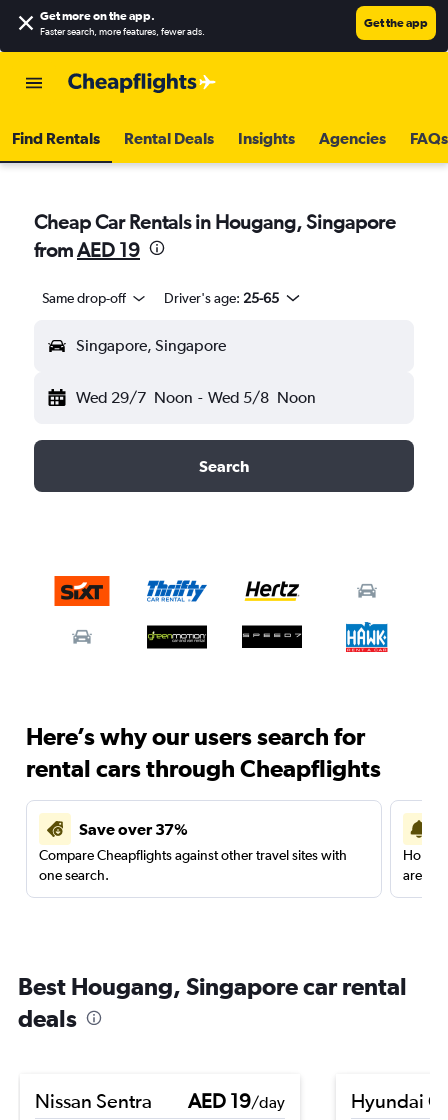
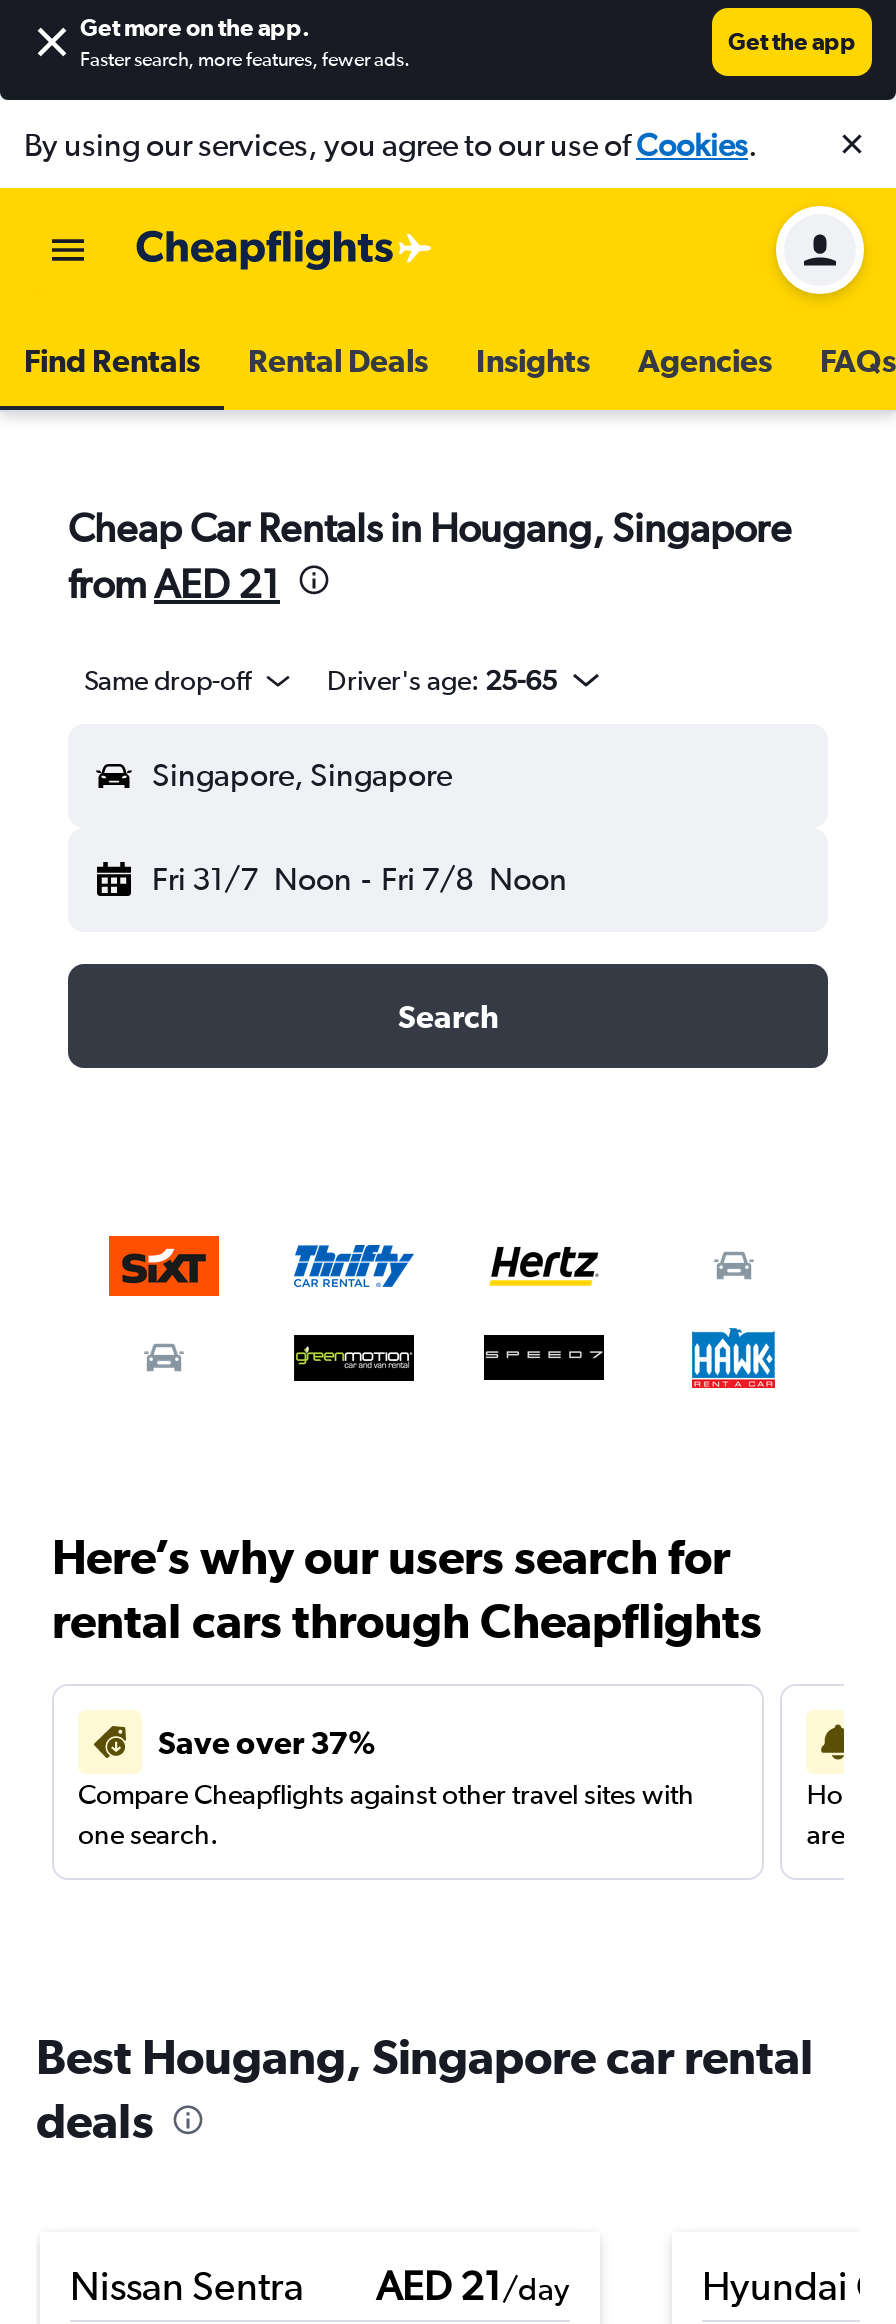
none -> [24,125,758,163] By using our services, you agree to our use ofCookies.
none -> [774,204,866,296] [image]
[34,238,140,261] from AED 19 -> [68,560,280,606] from AED 21
[76,388,316,407] Wed 29/7 Noon - Wed 5/8 Noon -> [152,860,567,898] Fri 31/7 Noon - Fri 7/8 Noon
[35,1089,285,1112] Nissan Sentra AED 19 /day -> [70,2262,570,2308] Nissan Sentra AED 21 /day

